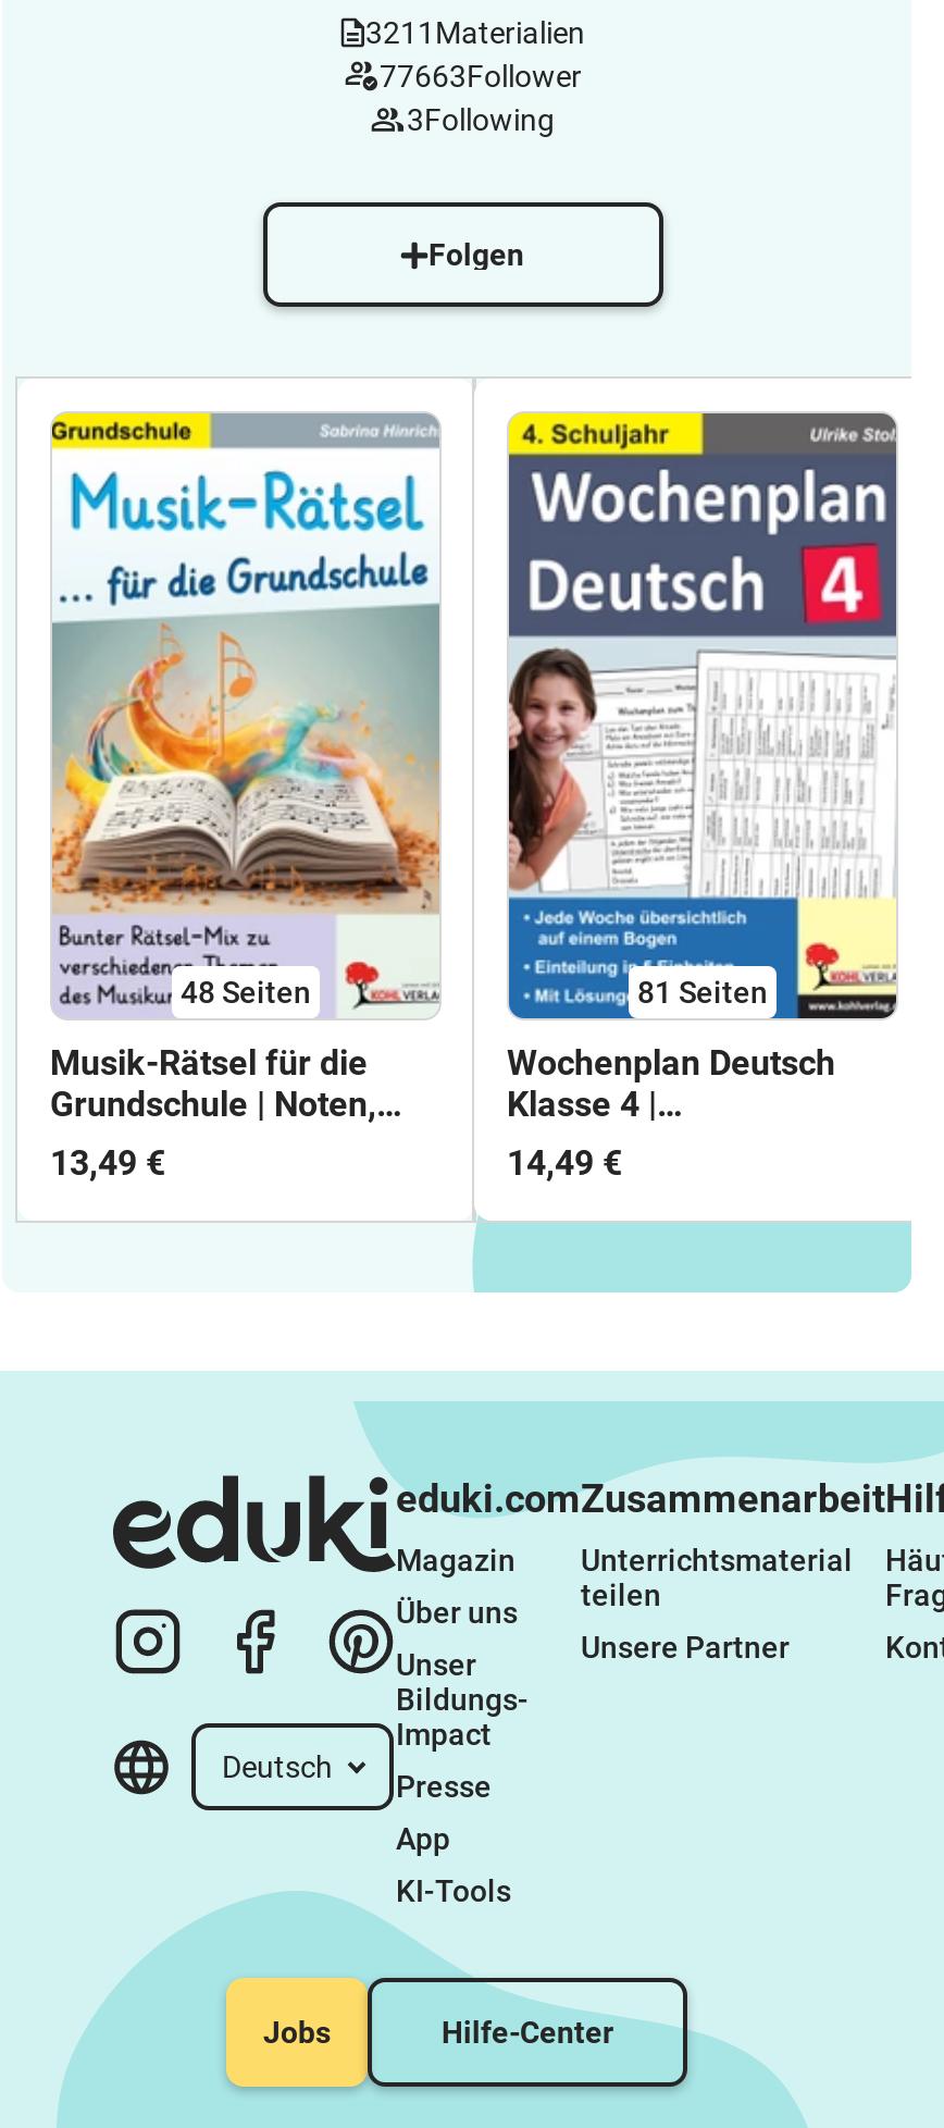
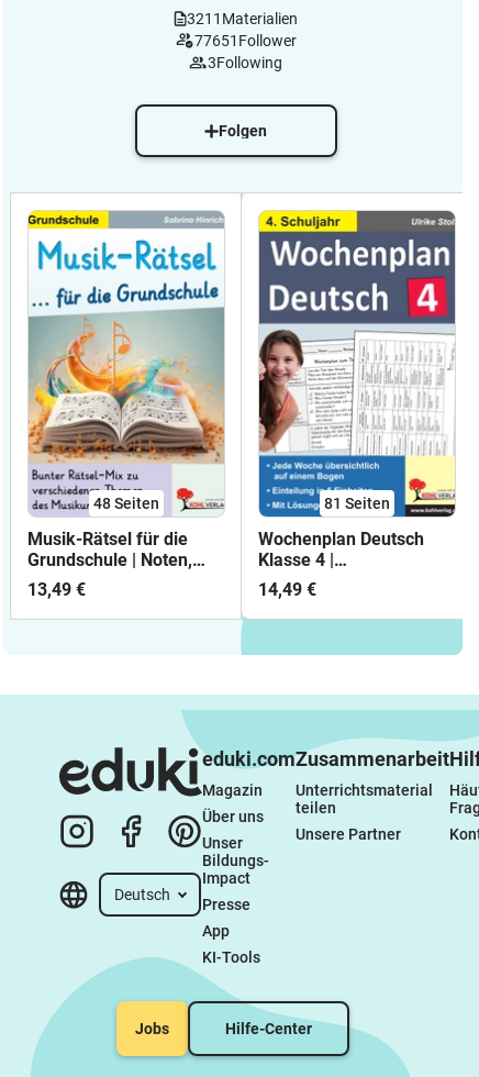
[380,59,582,94] 77663Follower -> [194,32,296,49] 77651Follower

